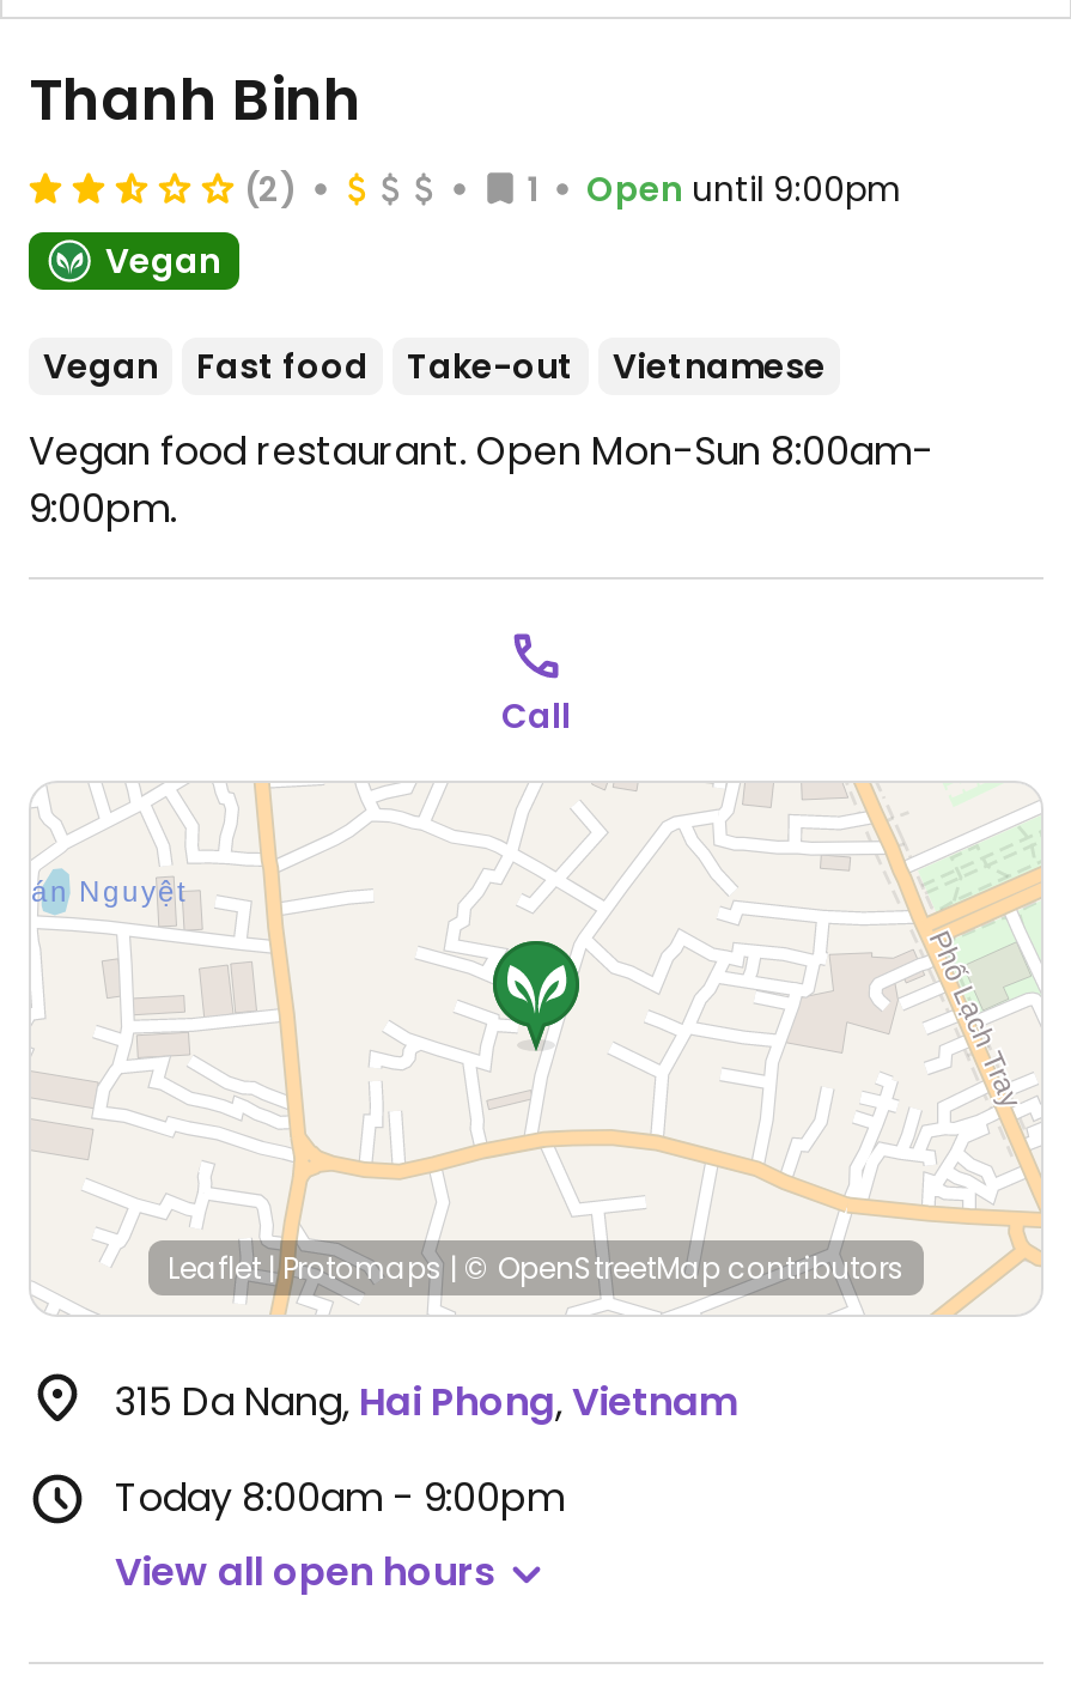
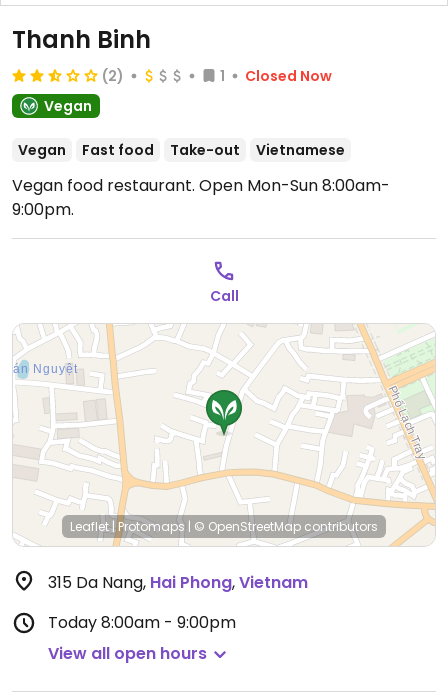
[586,164,902,212] Open until 9:00pm -> [245,66,332,86] Closed Now

